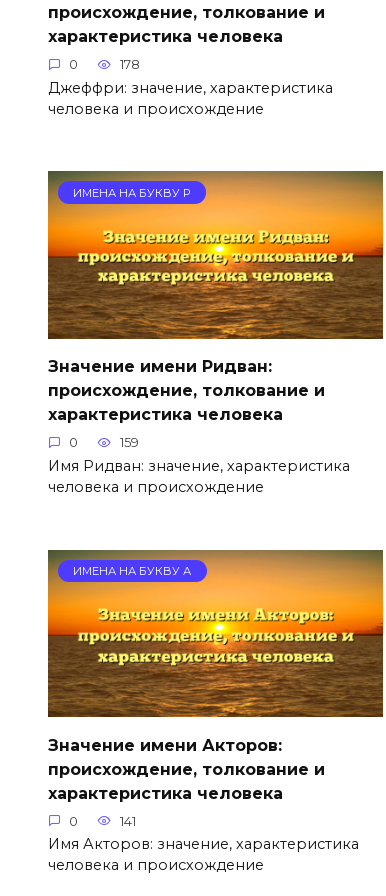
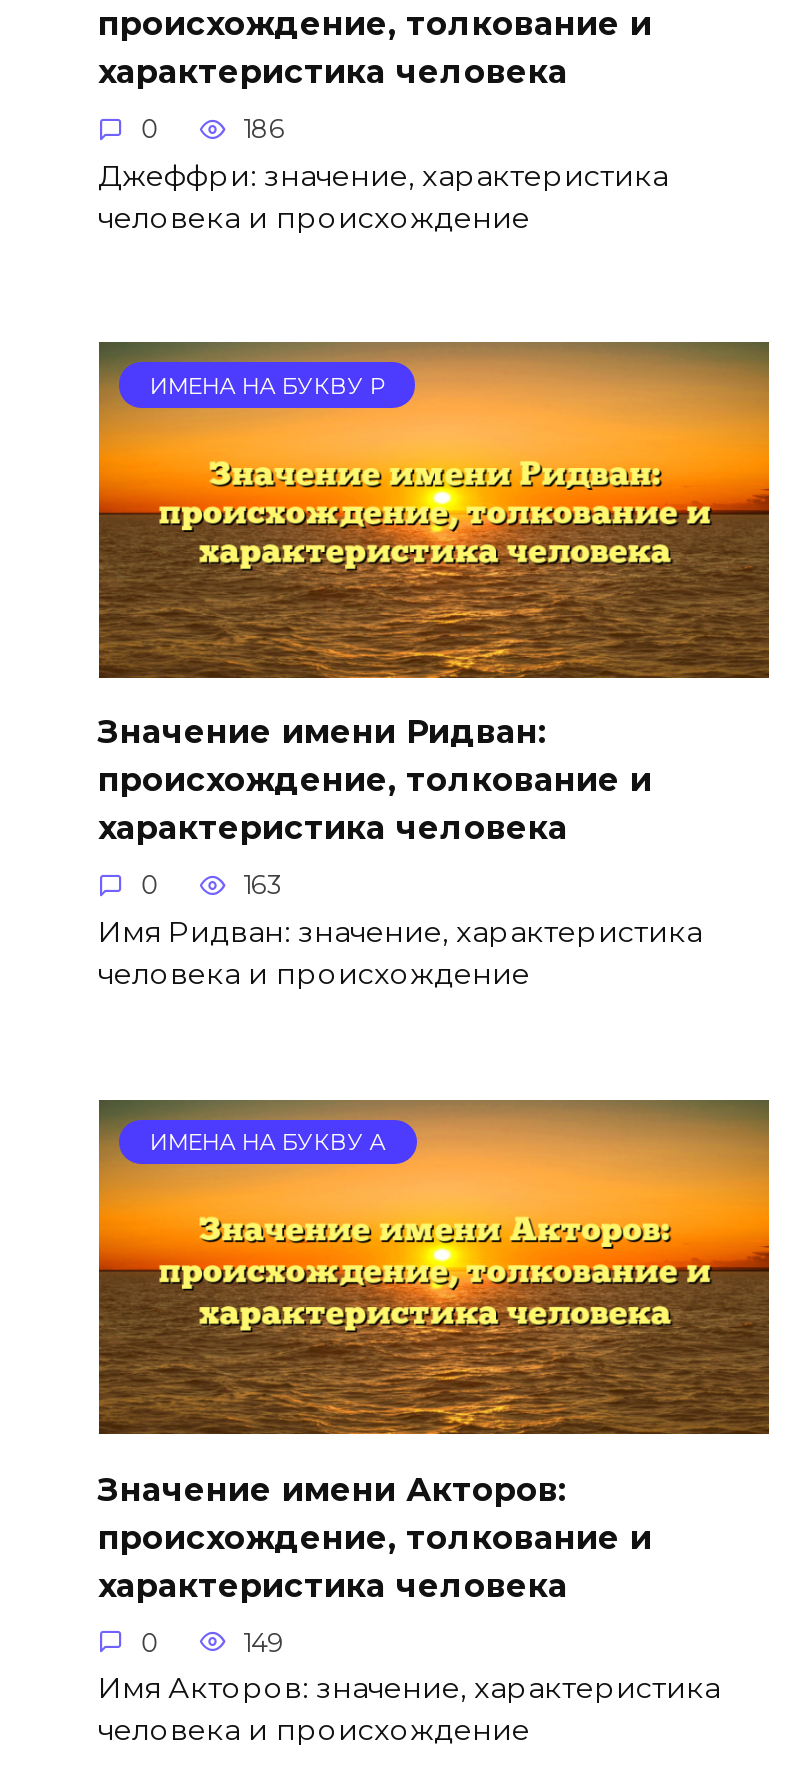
[120,57,140,72] 178 -> [243,114,285,144] 186
[120,435,139,450] 159 -> [243,871,283,901] 163
[120,814,136,829] 141 -> [243,1627,283,1657] 149

